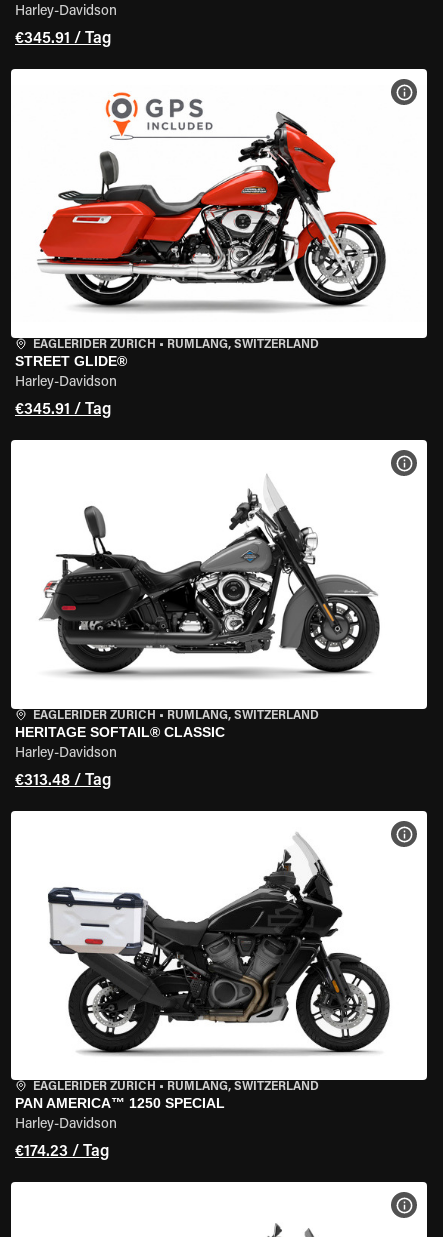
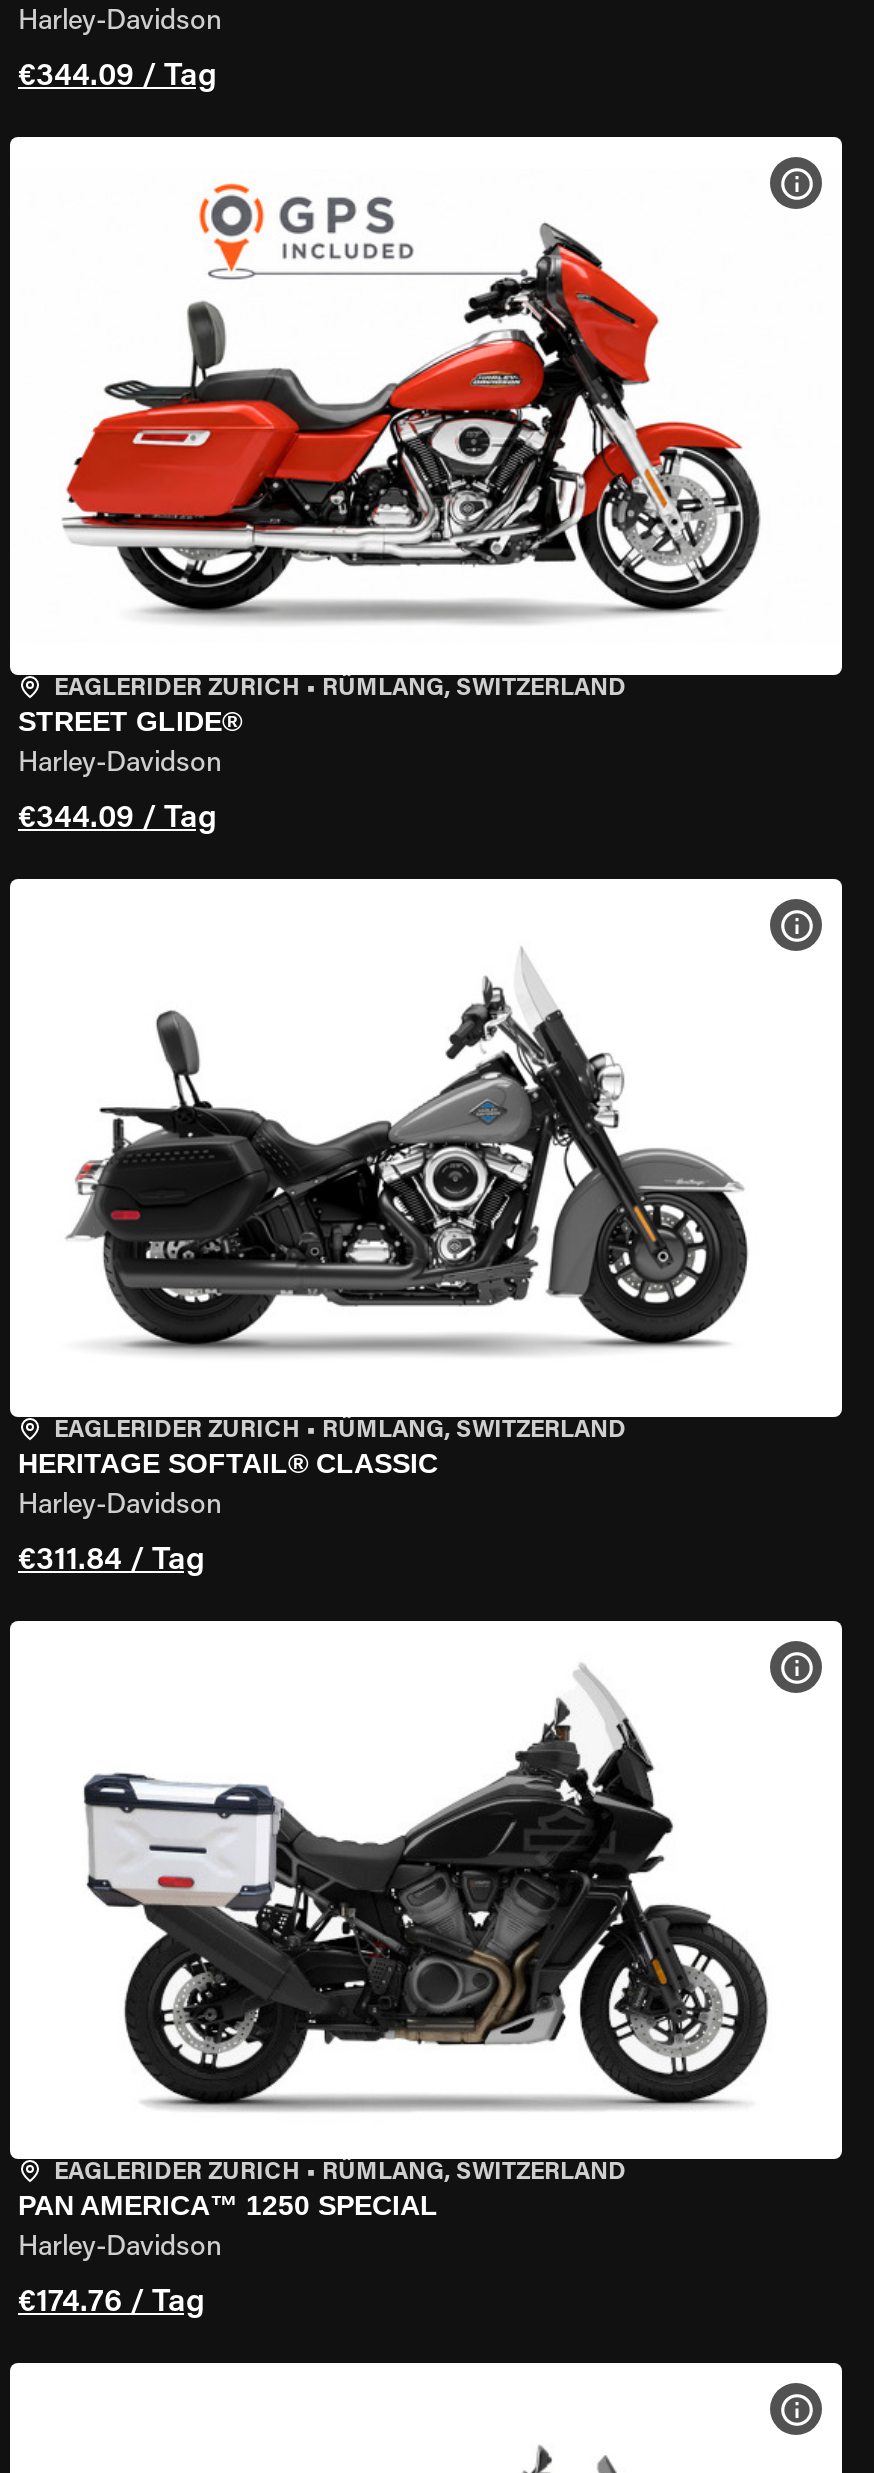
[15,31,111,47] €345.91 / Tag -> [18,61,216,93] €344.09 / Tag
[15,402,111,418] €345.91 / Tag -> [18,803,216,835] €344.09 / Tag
[15,773,111,789] €313.48 / Tag -> [18,1545,204,1577] €311.84 / Tag
[15,1144,109,1160] €174.23 / Tag -> [18,2287,204,2319] €174.76 / Tag

